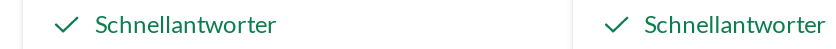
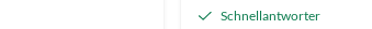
[95,9,277,39] Schnellantworter -> none

